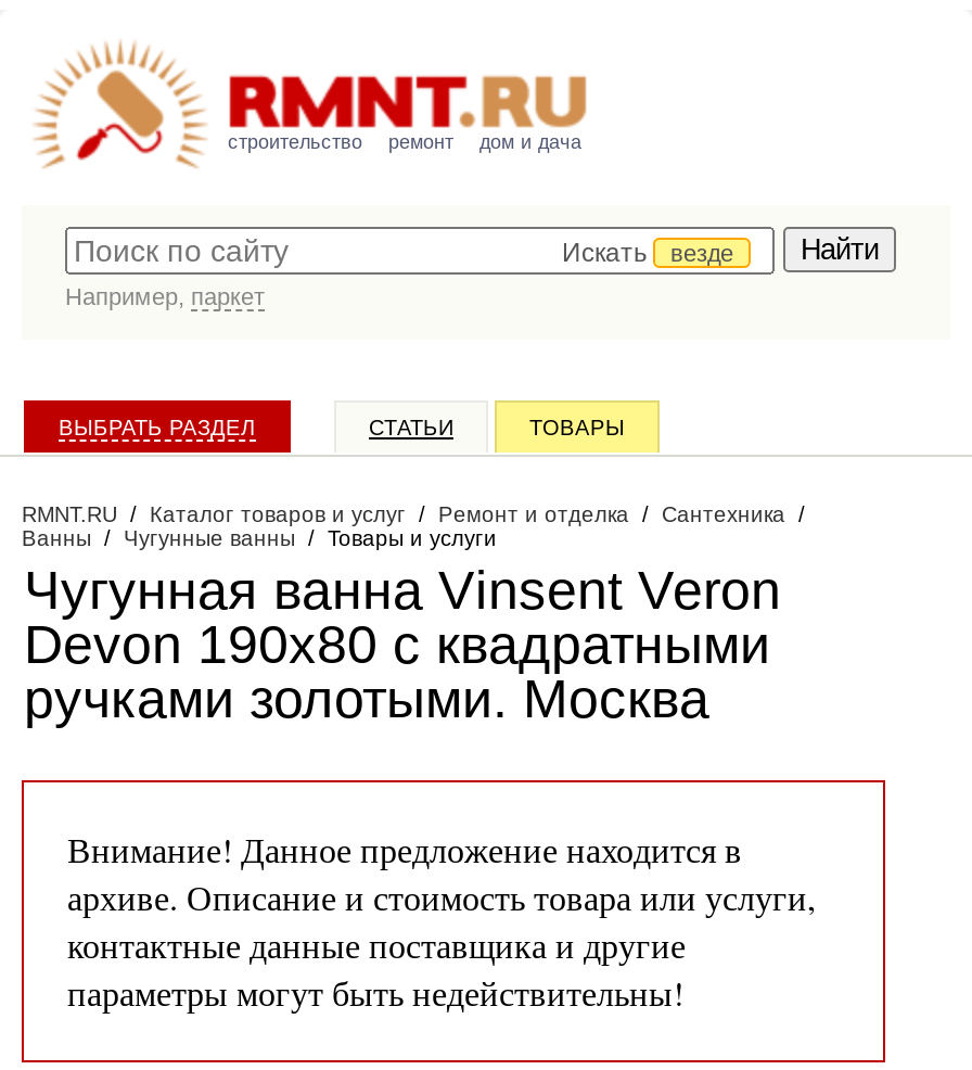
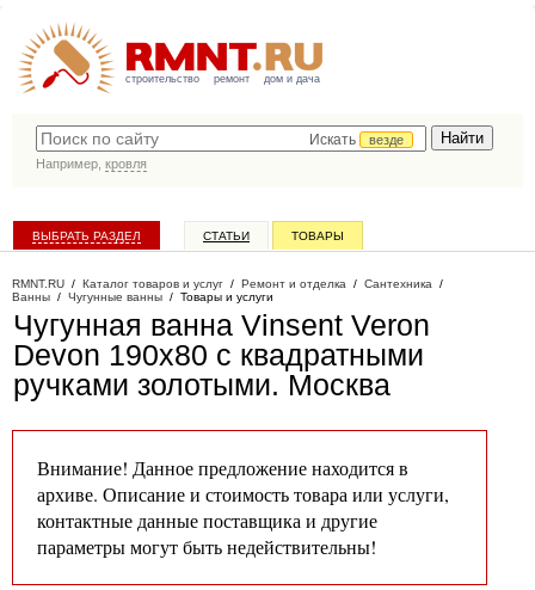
[65,283,265,309] Например, паркет -> [36,156,147,171] Например, кровля

